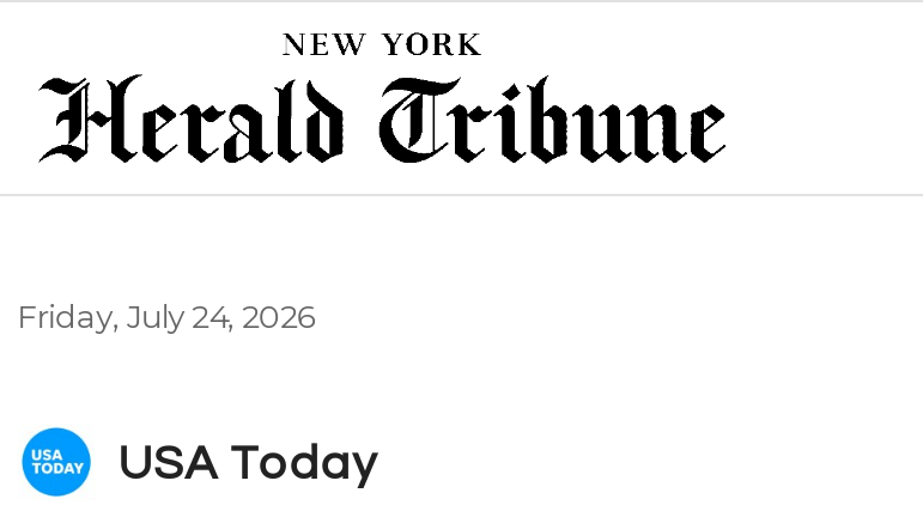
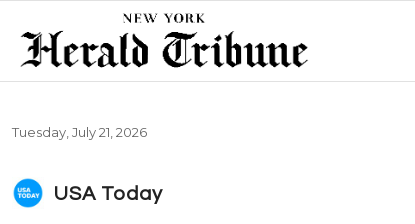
[17,297,316,335] Friday, July 24, 2026 -> [12,124,147,140] Tuesday, July 21, 2026

